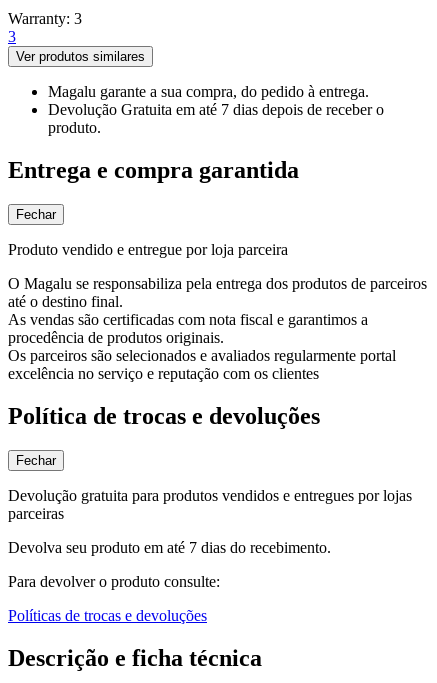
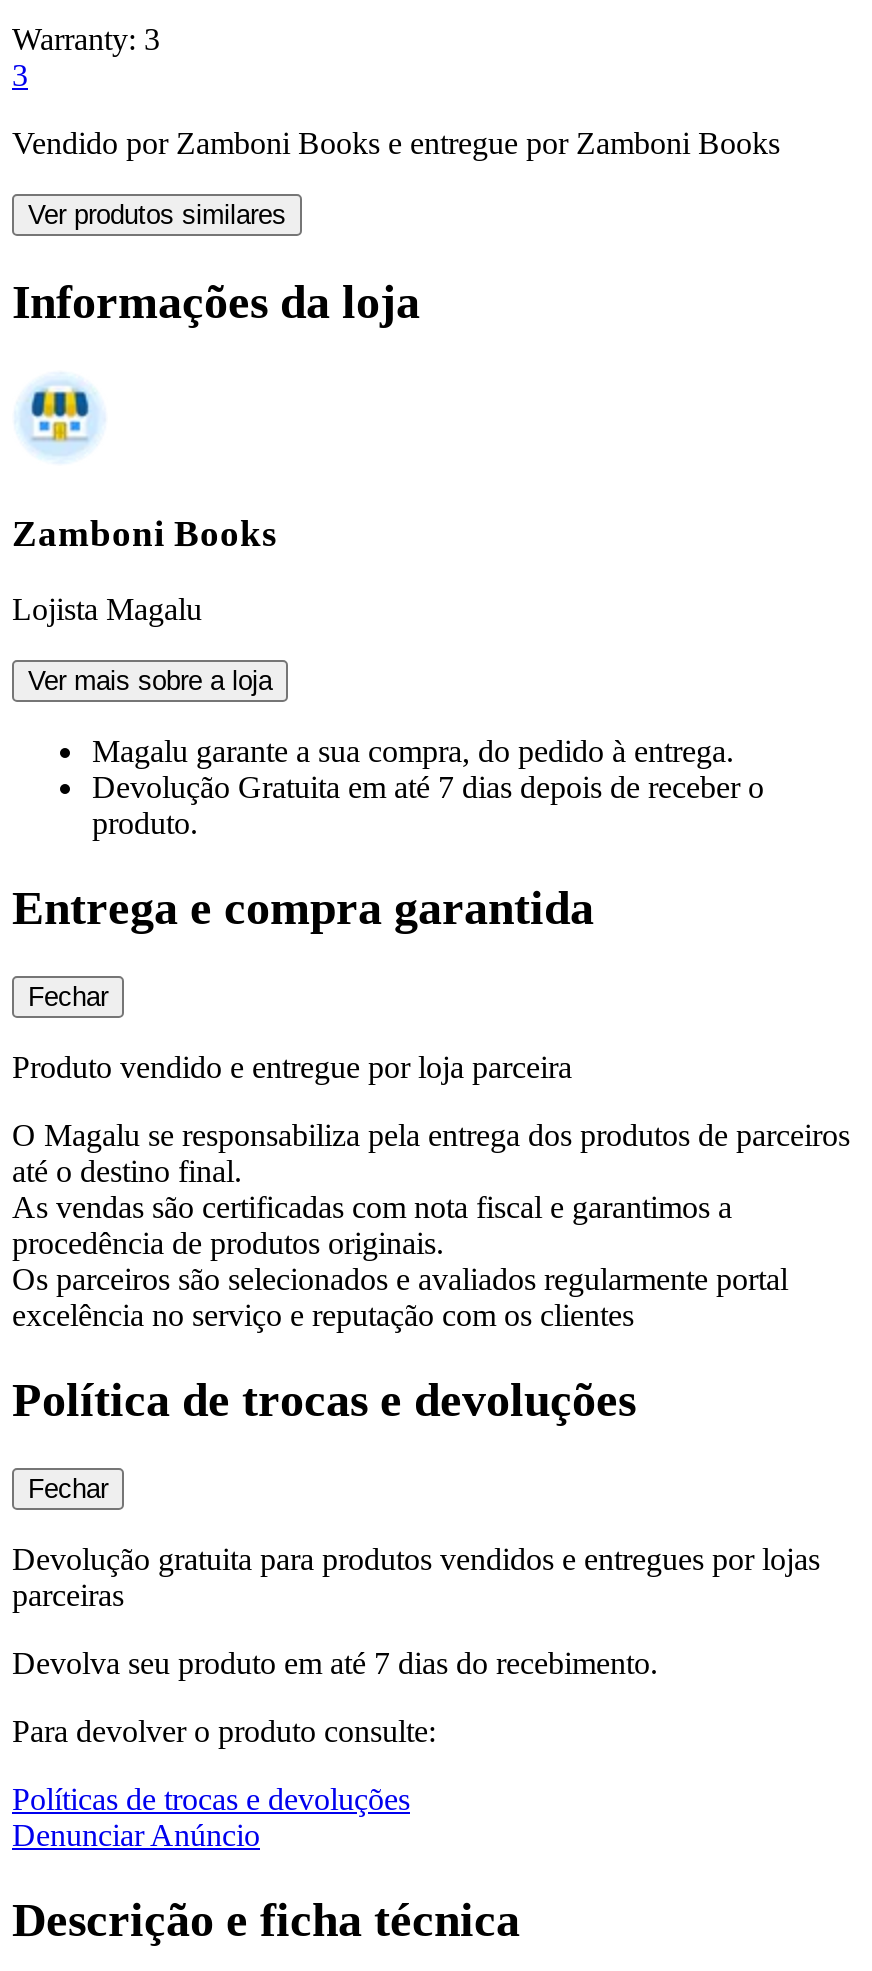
none -> [12,126,780,160] Vendido por Zamboni Books e entregue por Zamboni Books
none -> [12,276,420,328] Informações da loja
none -> [12,376,276,697] [image] | Zamboni Books | Lojista Magalu | Ver mais sobre a loja
none -> [12,1818,260,1852] Denunciar Anúncio

